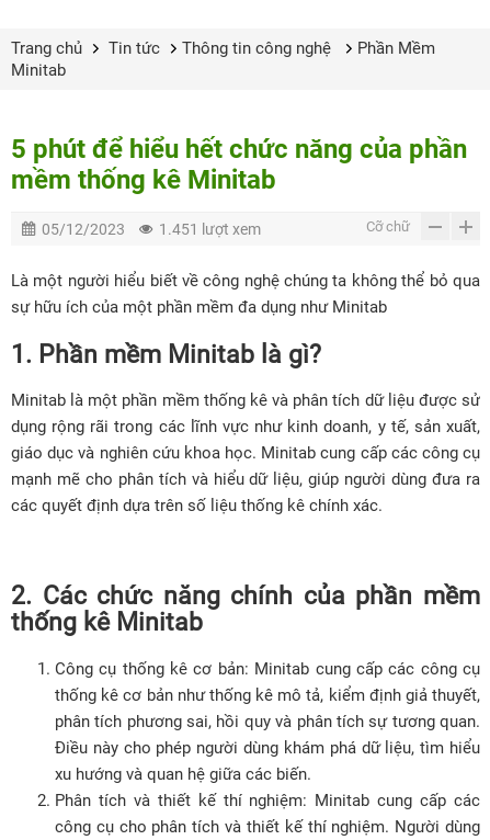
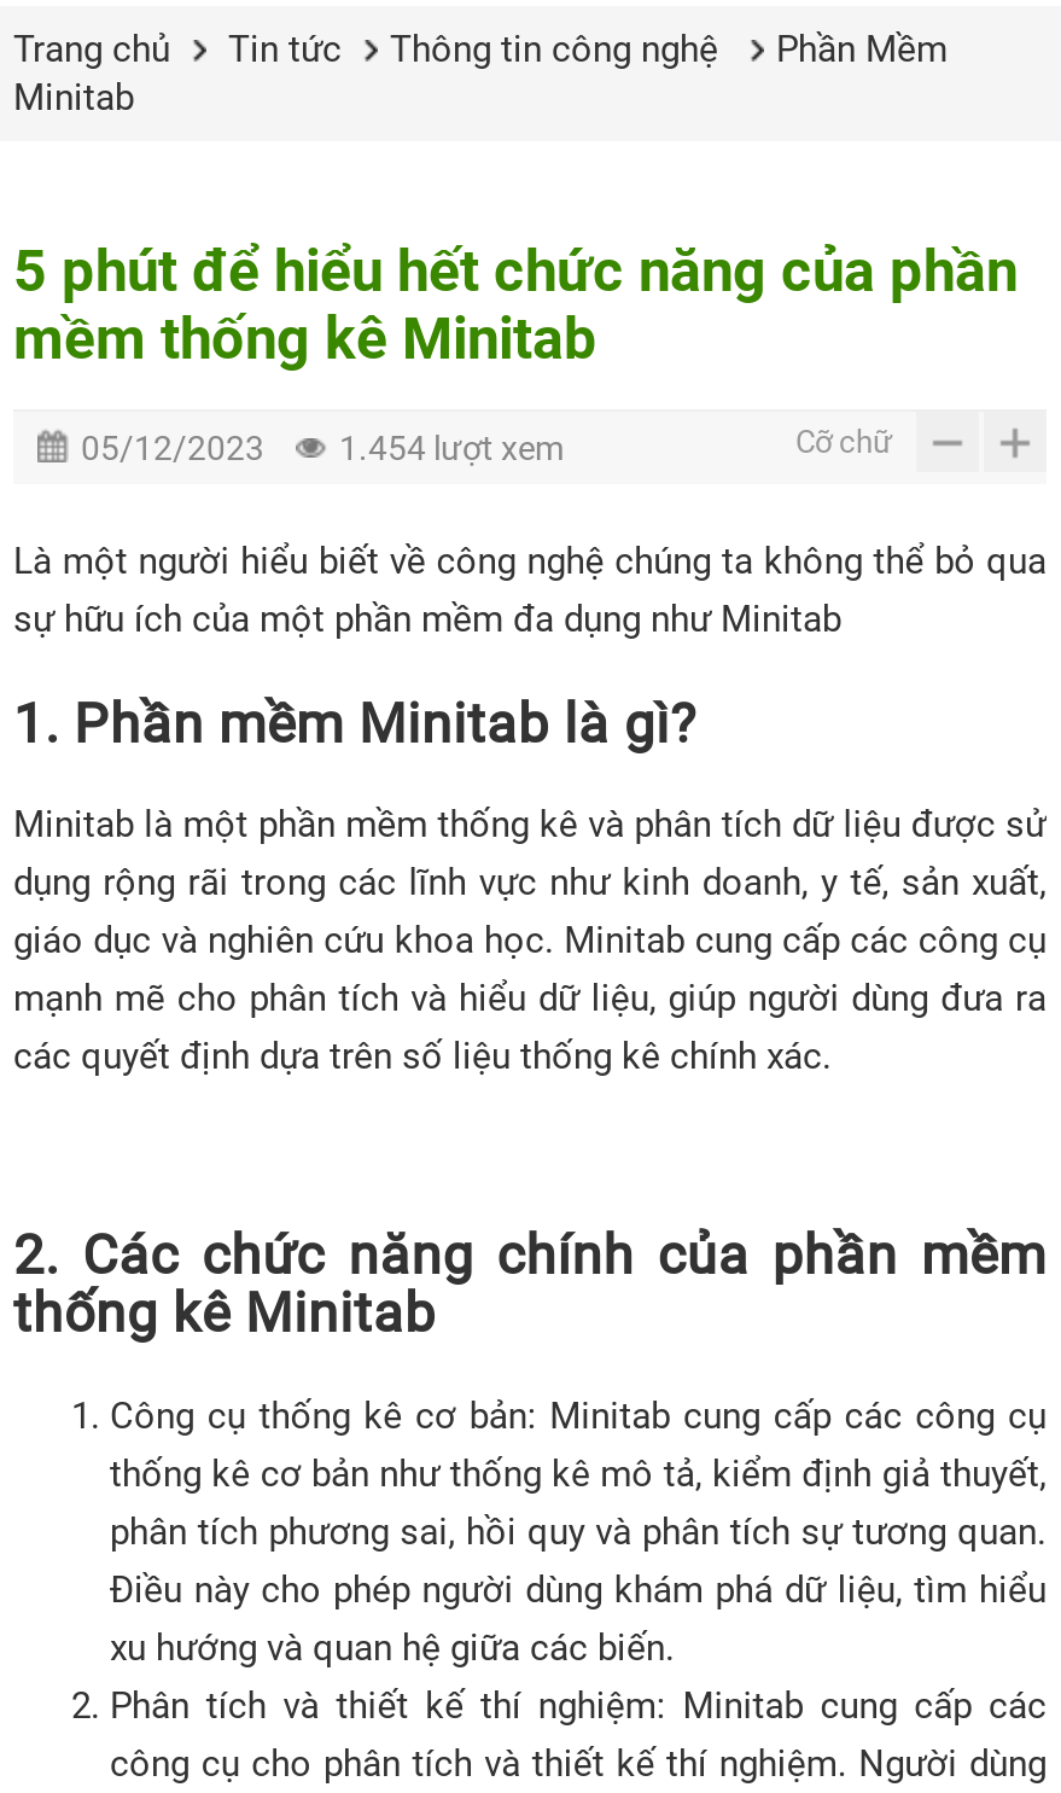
[42,220,261,238] 05/12/2023 1.451 lượt xem -> [81,429,564,467] 05/12/2023 1.454 lượt xem

